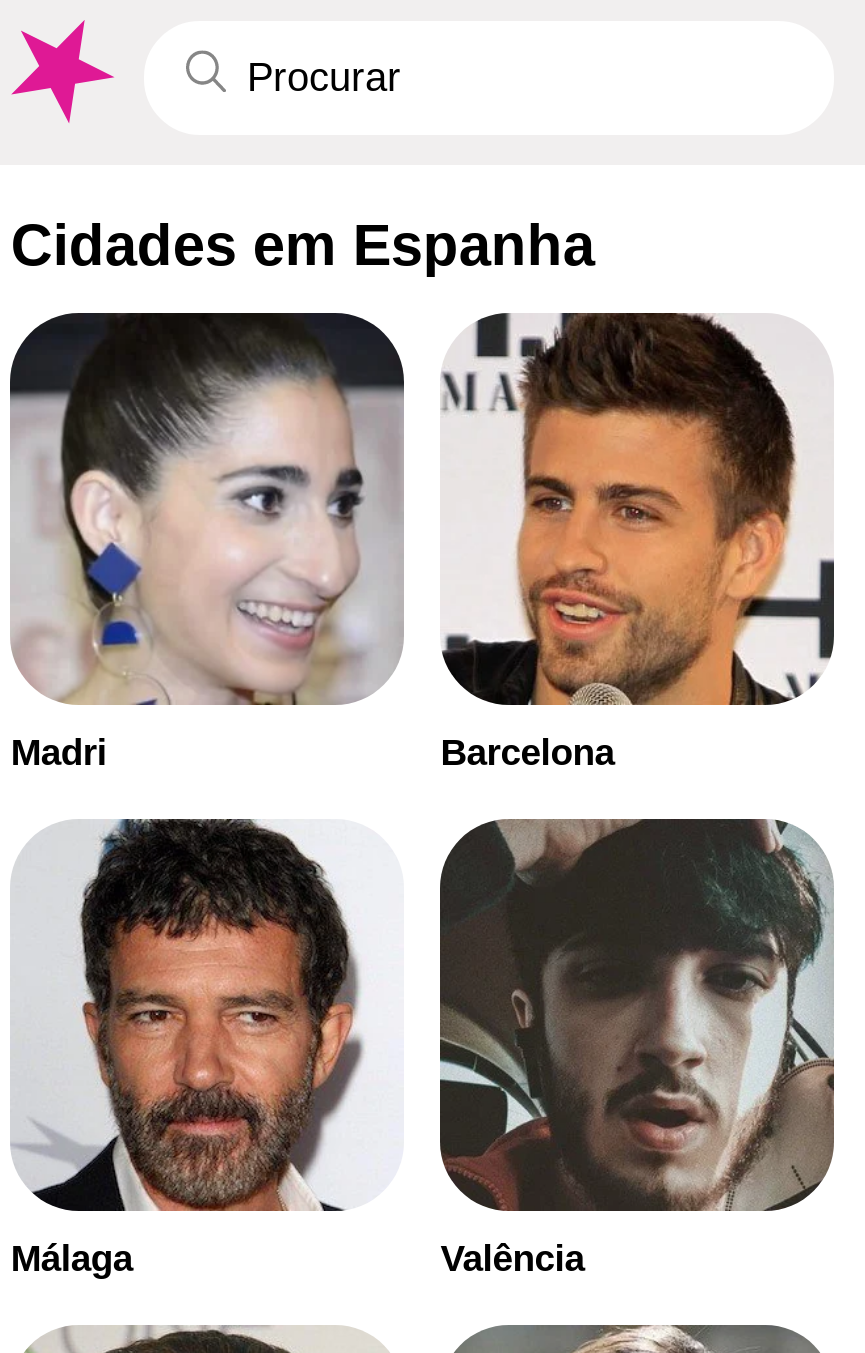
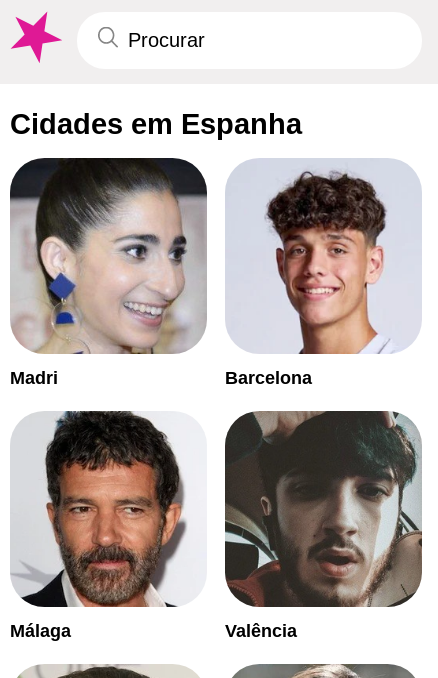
[442,311,836,707] [image] -> [227,158,422,354] [image]

